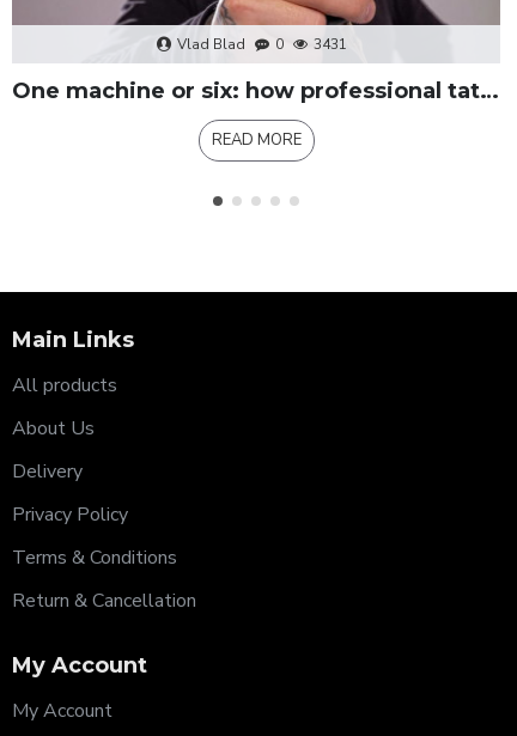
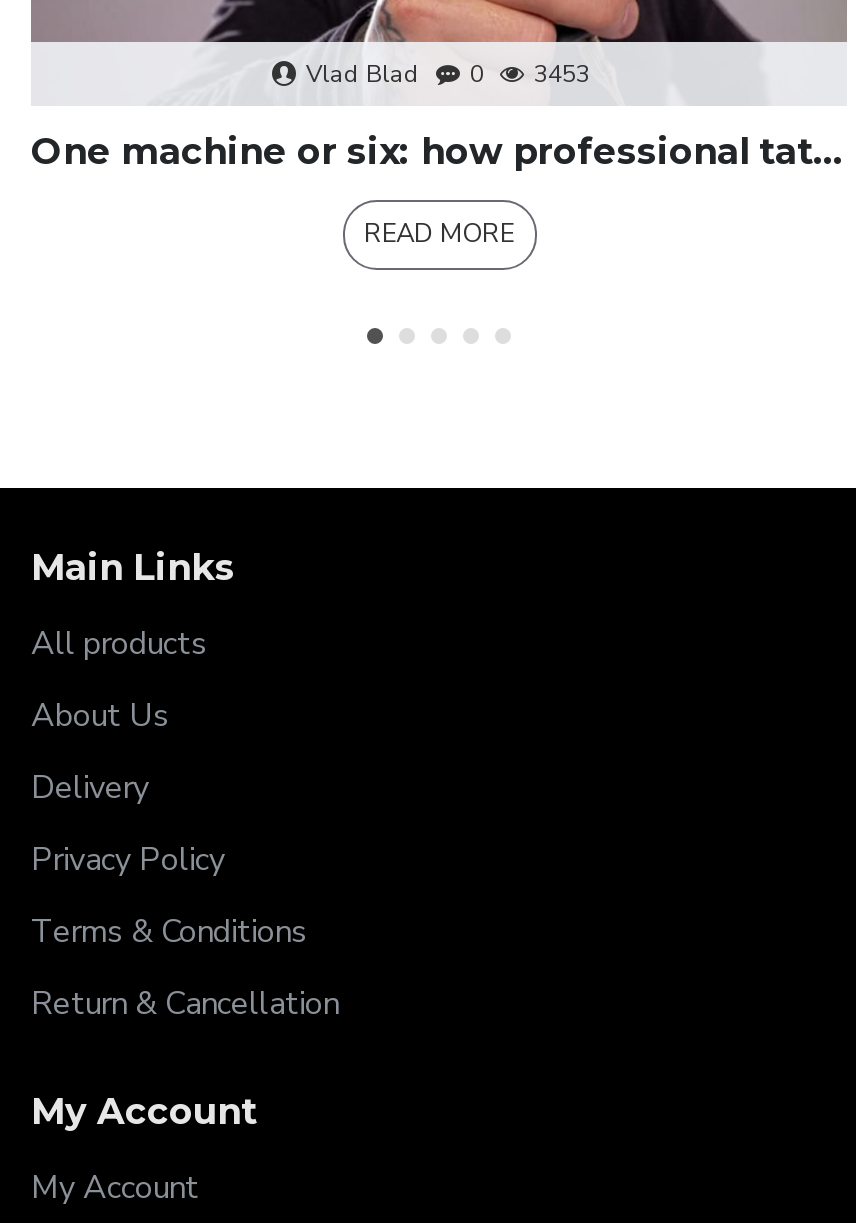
[177,35,346,54] Vlad Blad 0 3431 -> [306,58,590,90] Vlad Blad 0 3453

